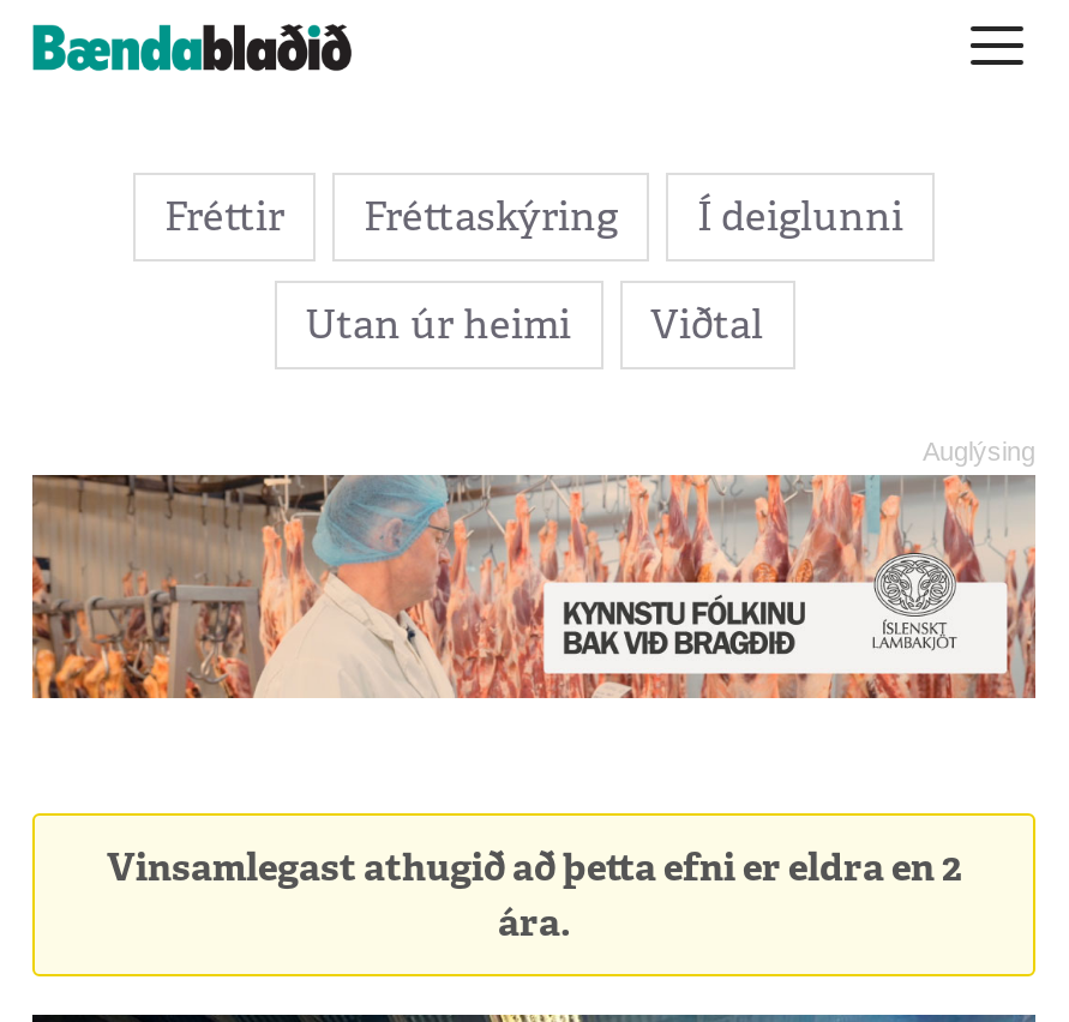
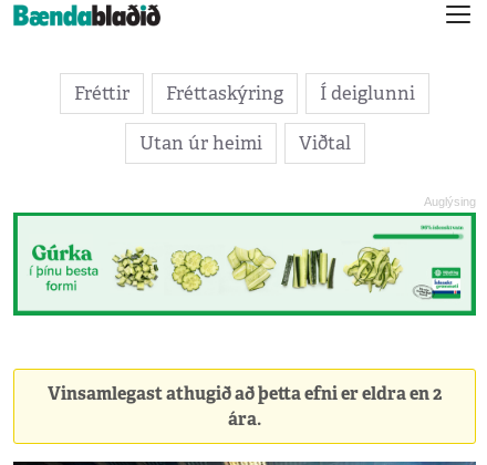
[30,473,1038,701] [image] -> [12,211,477,317] [image]

